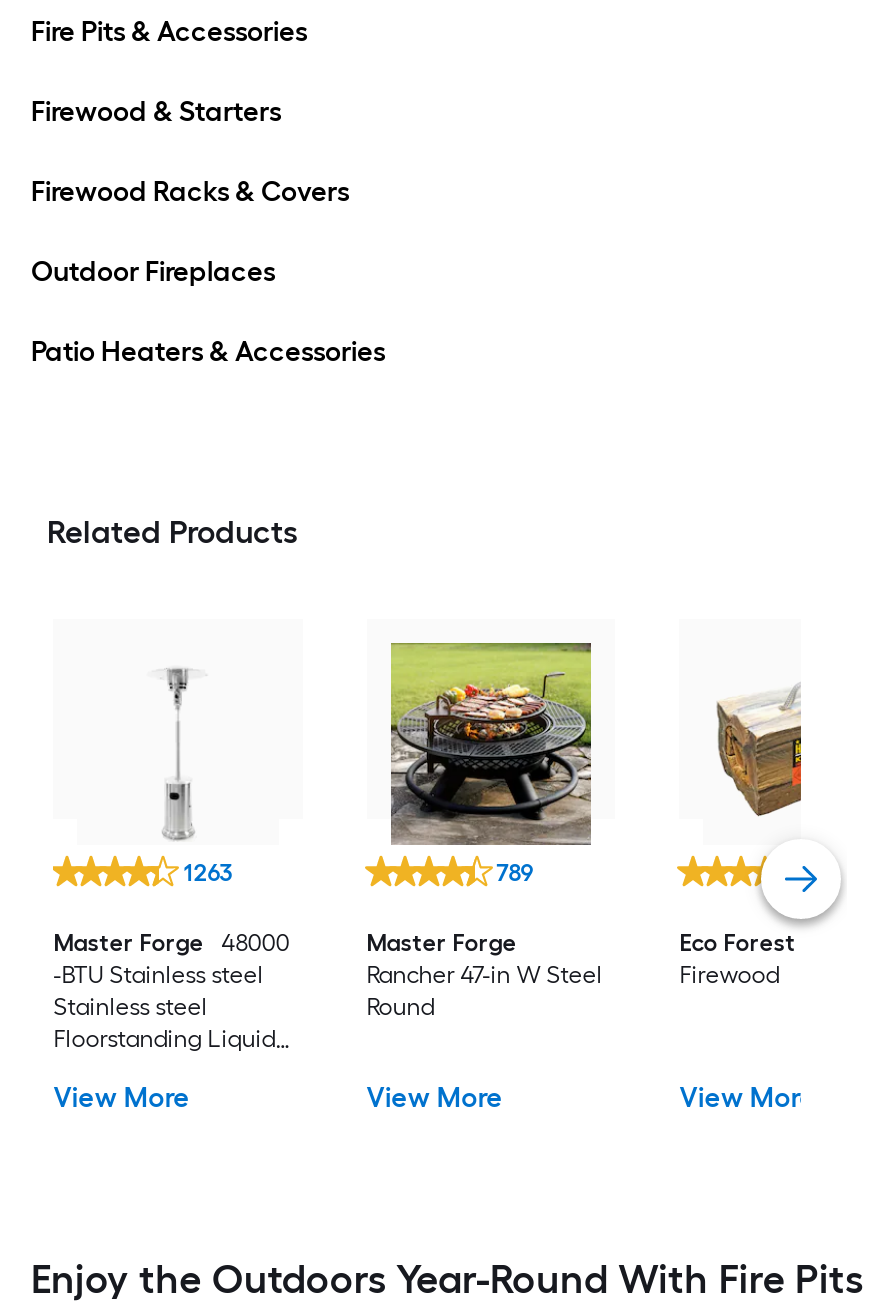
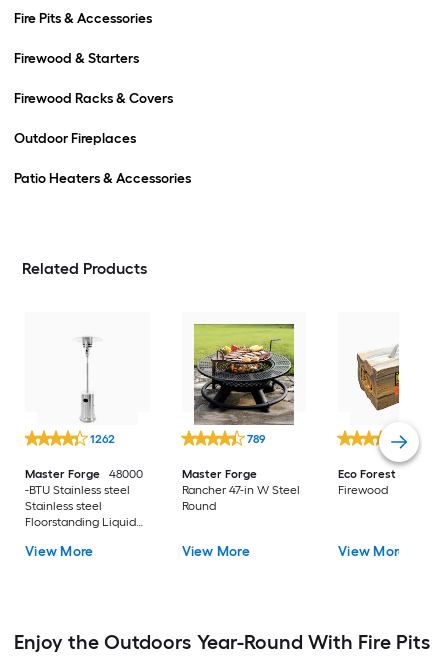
[183,860,233,888] 1263 -> [90,432,115,446] 1262

